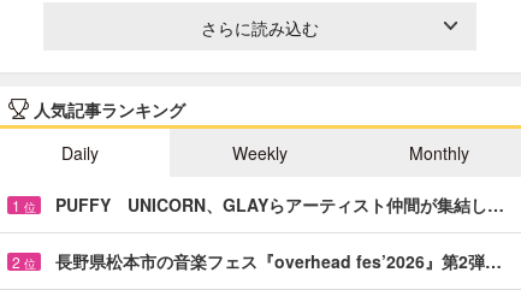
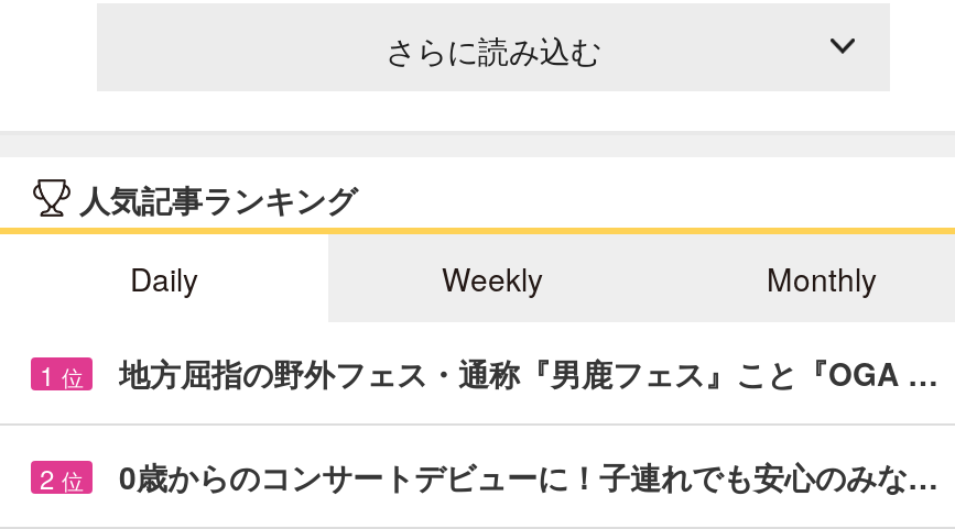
[55,192,504,216] PUFFY UNICORN、GLAYらアーティスト仲間が集結し… -> [119,350,938,394] 地方屈指の野外フェス・通称『男鹿フェス』こと『OGA …
[55,249,502,273] 長野県松本市の音楽フェス『overhead fes’2026』第2弾… -> [119,454,938,498] 0歳からのコンサートデビューに！子連れでも安心のみな…

